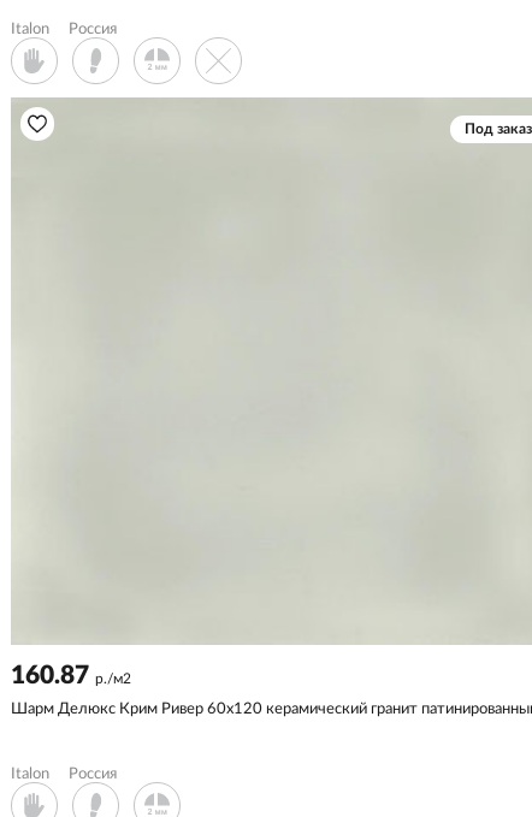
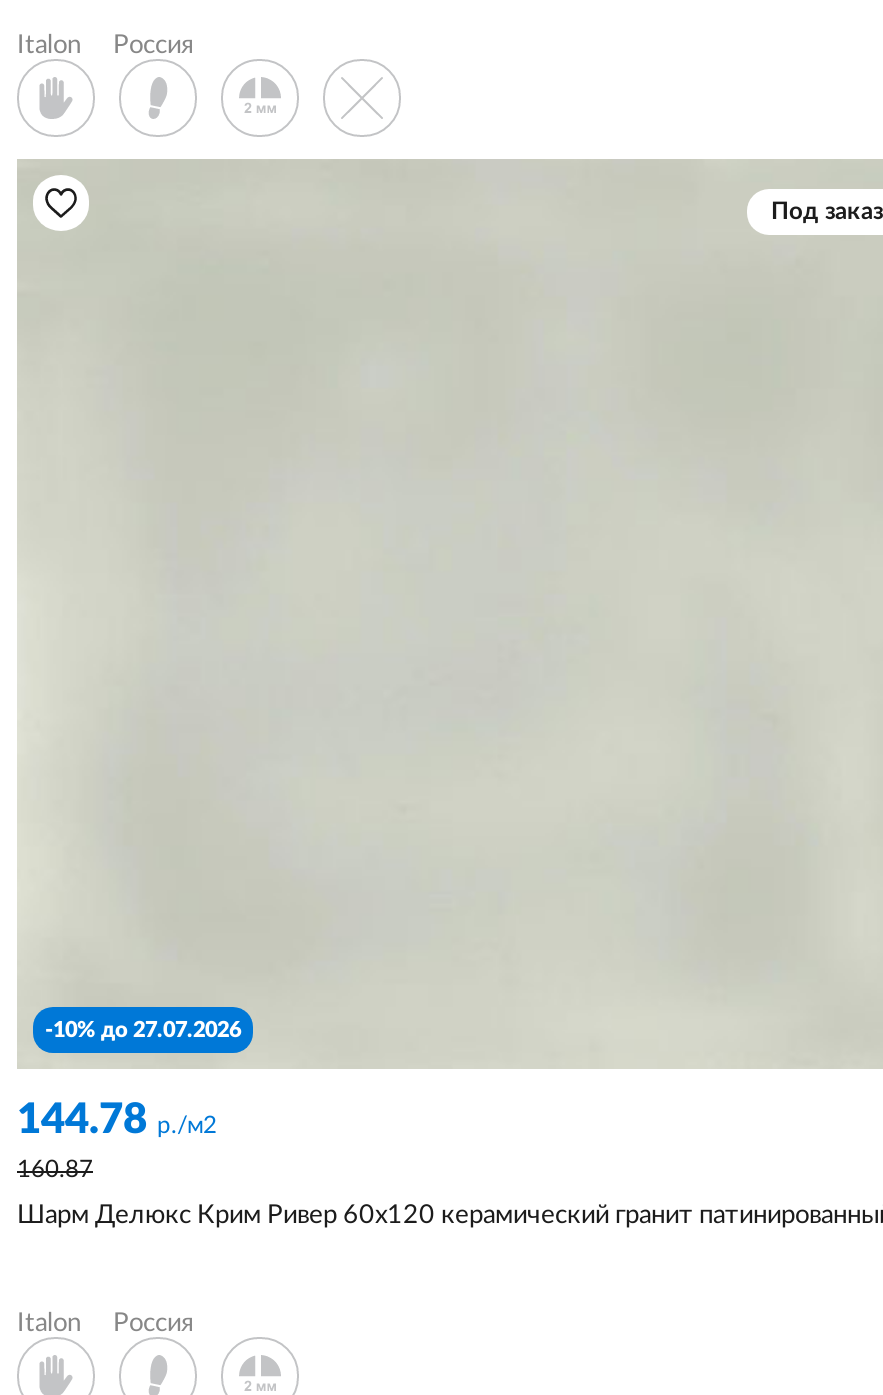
[11,663,131,688] 160.87 р./м2 -> [17,1019,241,1181] -10% до 27.07.2026 | 144.78 р./м2 | 160.87

